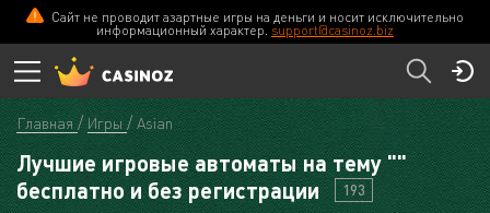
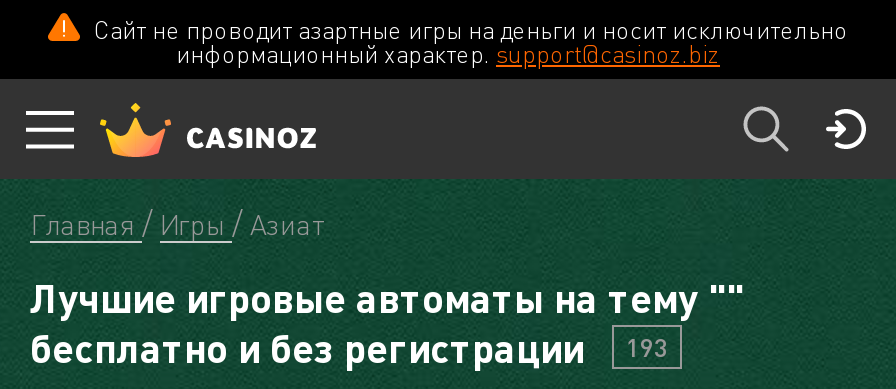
[16,114,173,132] Главная Игры Asian -> [30,207,322,241] Главная Игры Азиат

